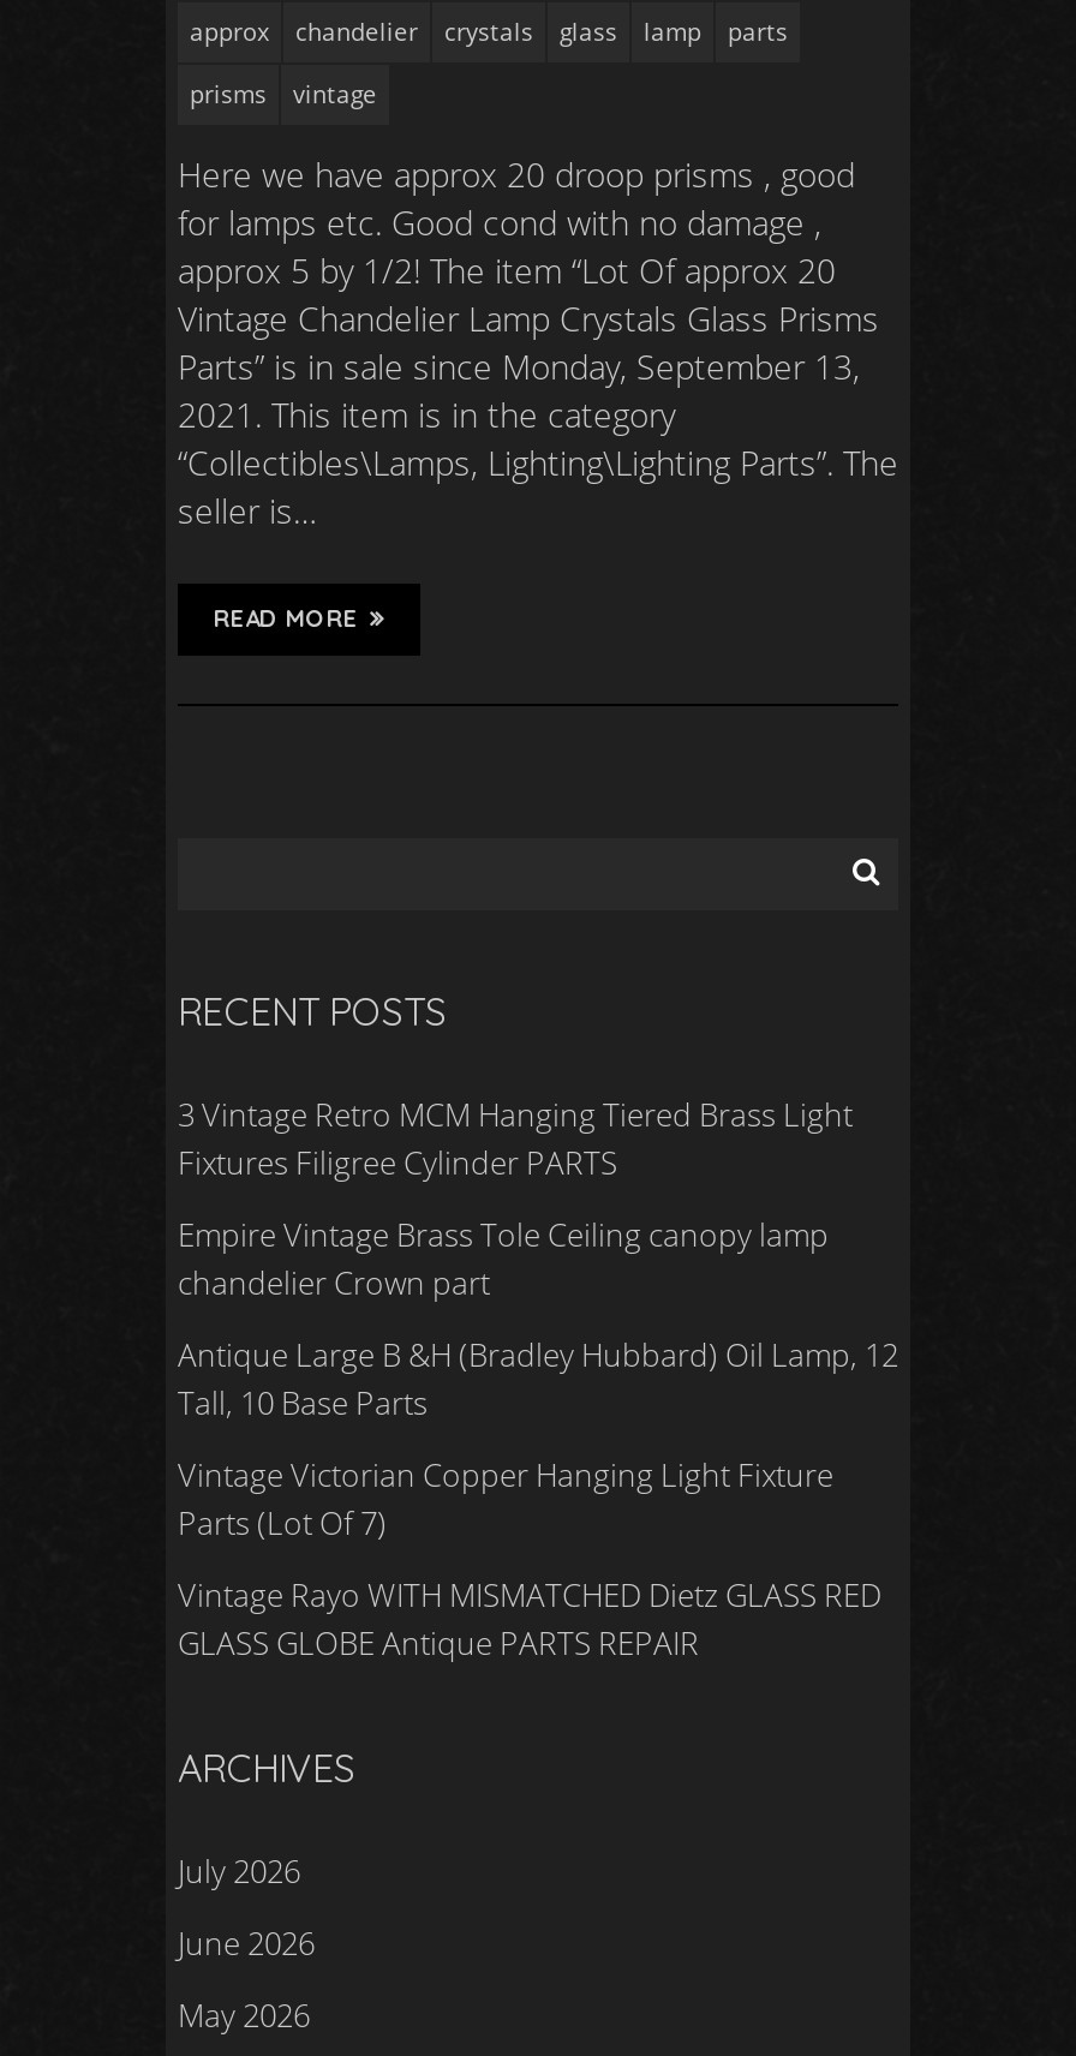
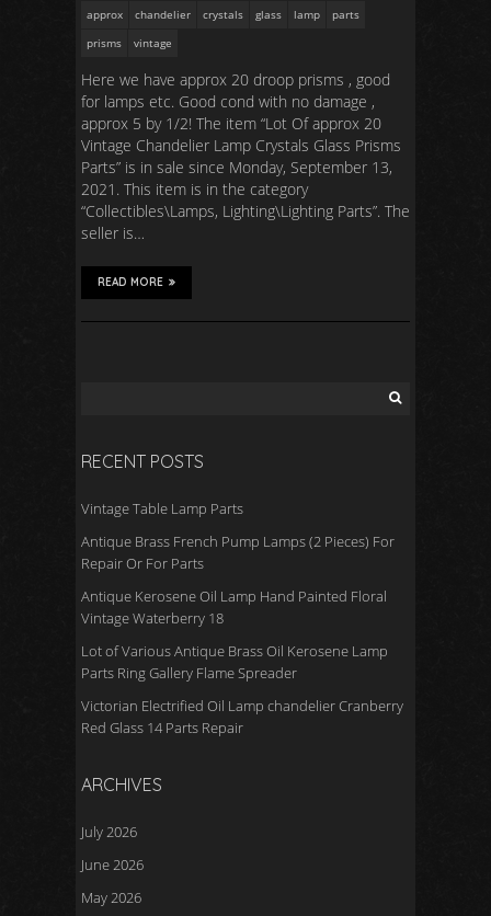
[178,1093,853,1184] 3 Vintage Retro MCM Hanging Tiered Brass Light | Fixtures Filigree Cylinder PARTS -> [81,499,243,518] Vintage Table Lamp Parts
[178,1213,829,1304] Empire Vintage Brass Tole Ceiling canopy lamp | chandelier Crown part -> [81,531,395,573] Antique Brass French Pump Lamps (2 Pieces) For | Repair Or For Parts
[178,1333,898,1424] Antique Large B &H (Bradley Hubbard) Oil Lamp, 12 | Tall, 10 Base Parts -> [81,586,387,628] Antique Kerosene Oil Lamp Hand Painted Floral | Vintage Waterberry 18
[178,1453,833,1544] Vintage Victorian Copper Hanging Light Fixture | Parts (Lot Of 7) -> [81,641,388,683] Lot of Various Antique Brass Oil Kerosene Lamp | Parts Ring Gallery Flame Spreader
[178,1573,881,1664] Vintage Rayo WITH MISMATCHED Dietz GLASS RED | GLASS GLOBE Antique PARTS REPAIR -> [81,696,403,737] Victorian Electrified Oil Lamp chandelier Cranberry | Red Glass 14 Parts Repair

